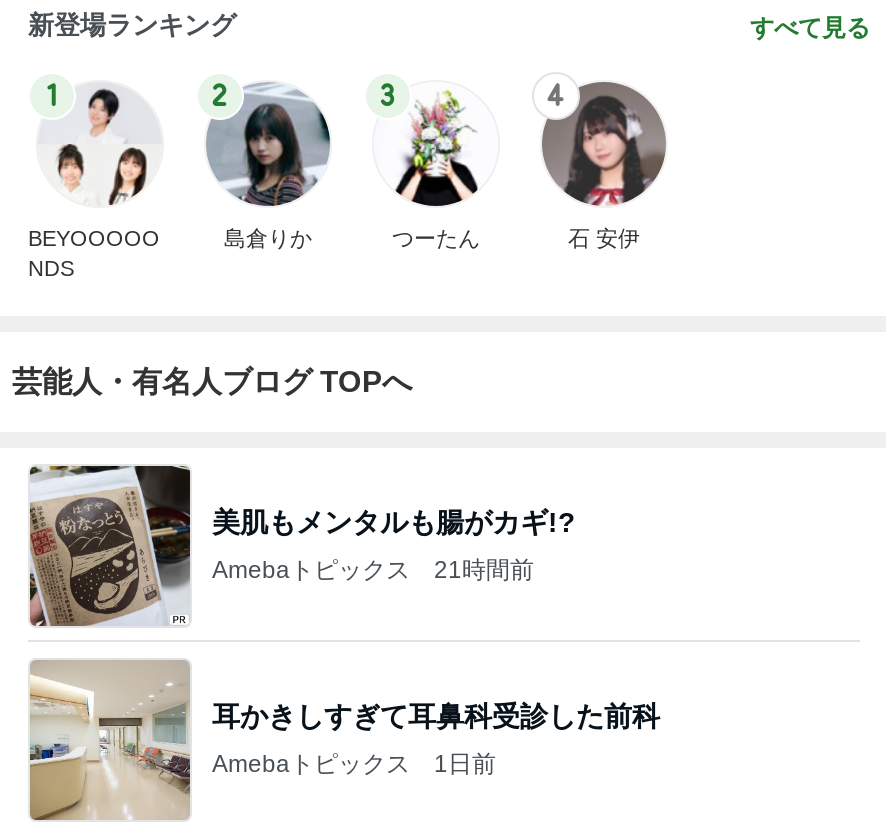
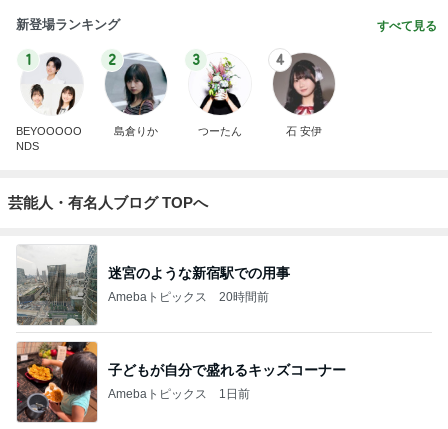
[28,464,576,626] [image] | 美肌もメンタルも腸がカギ!? -> [16,245,290,326] [image] | 迷宮のような新宿駅での用事
[212,555,534,583] Amebaトピックス 21時間前 -> [108,289,269,303] Amebaトピックス 20時間前
[28,660,660,820] [image] | 耳かきしすぎて耳鼻科受診した前科 -> [16,341,346,423] [image] | 子どもが自分で盛れるキッズコーナー

